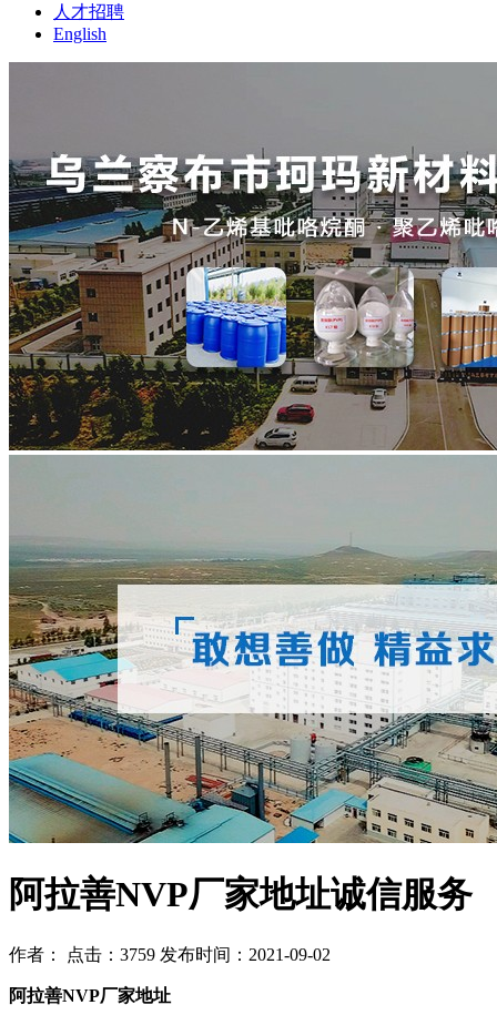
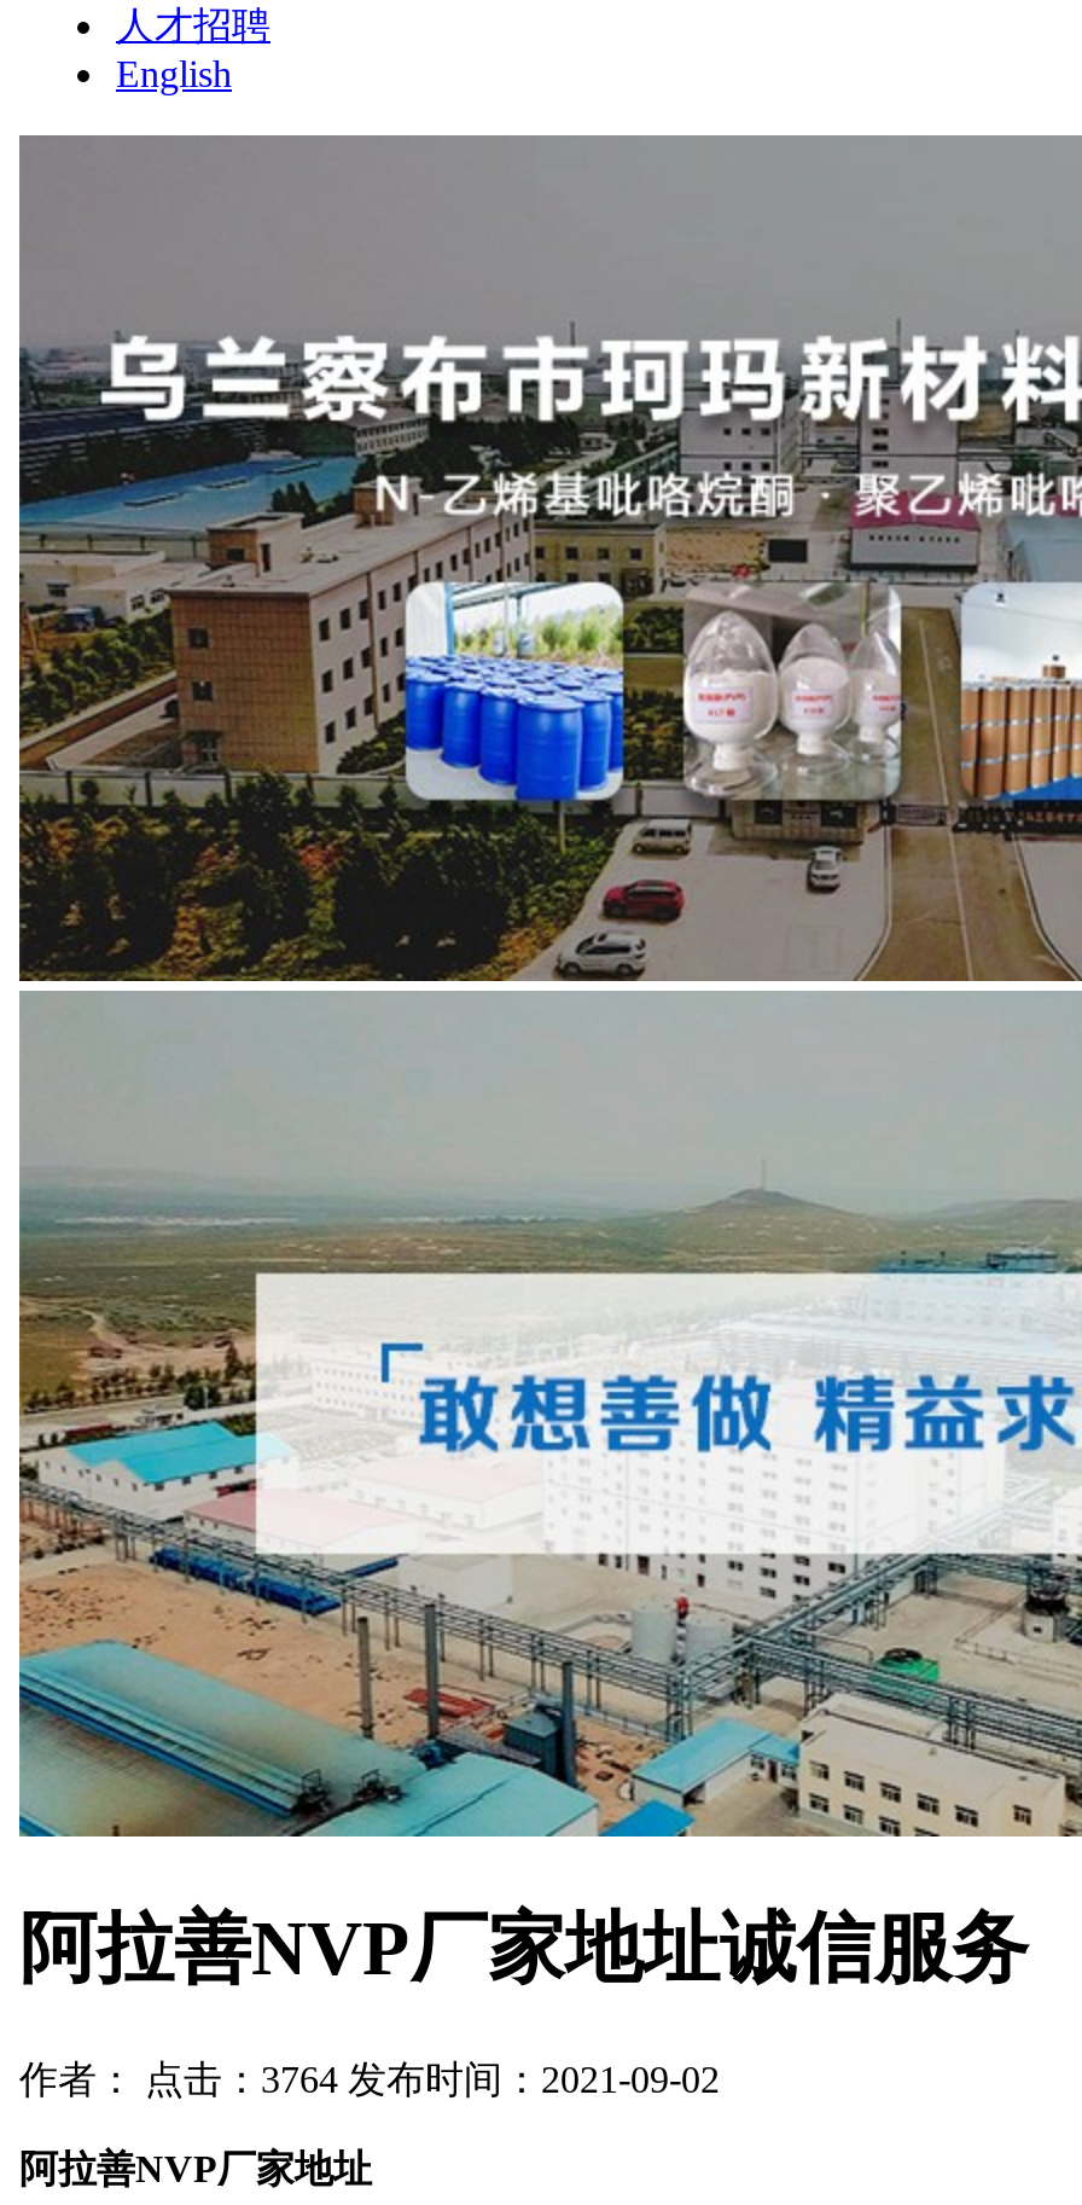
[9,945,331,964] 作者： 点击：3759 发布时间：2021-09-02 -> [19,2059,720,2100] 作者： 点击：3764 发布时间：2021-09-02

